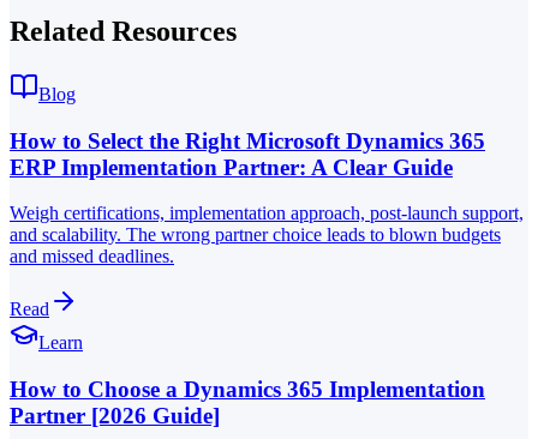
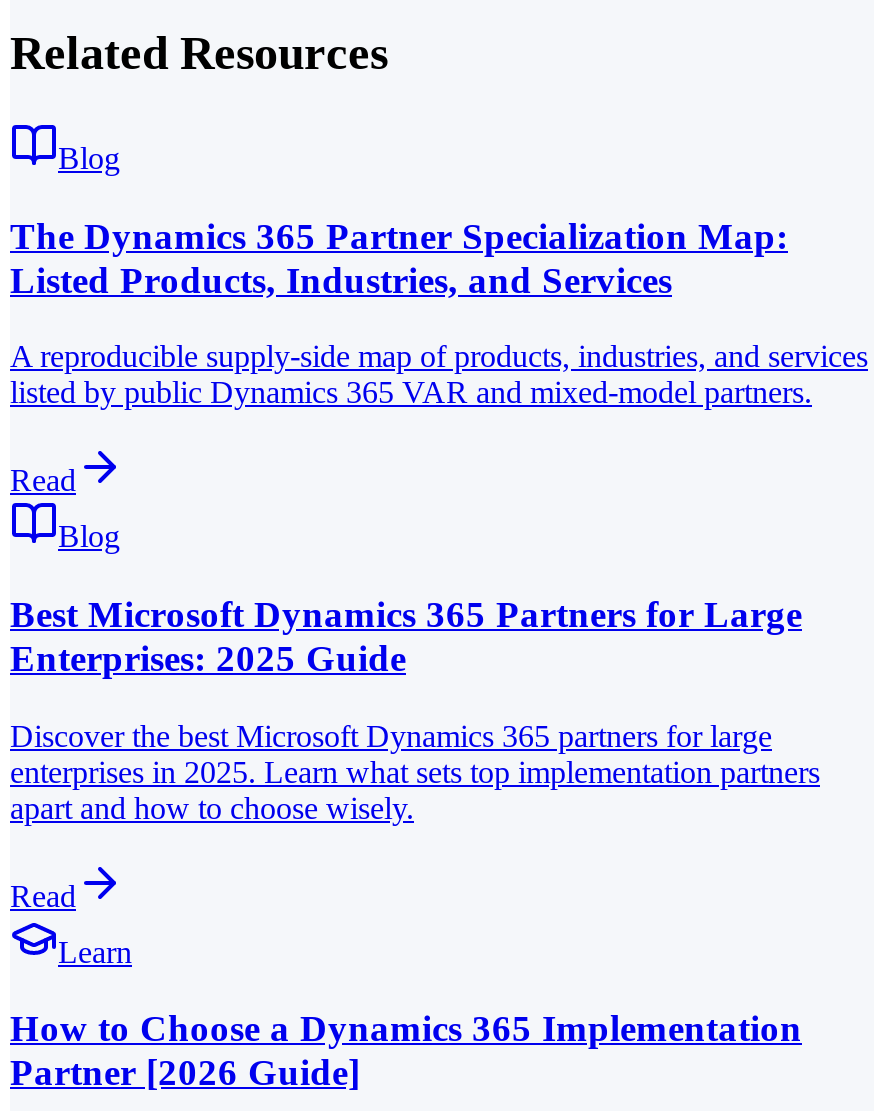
[10,128,524,267] How to Select the Right Microsoft Dynamics 365 | ERP Implementation Partner: A Clear Guide | Weigh certifications, implementation approach, post-launch support, | and scalability. The wrong partner choice leads to blown budgets | and missed deadlines. -> [10,214,868,825] The Dynamics 365 Partner Specialization Map: | Listed Products, Industries, and Services | A reproducible supply-side map of products, industries, and services | listed by public Dynamics 365 VAR and mixed-model partners. | Read | Blog | Best Microsoft Dynamics 365 Partners for Large | Enterprises: 2025 Guide | Discover the best Microsoft Dynamics 365 partners for large | enterprises in 2025. Learn what sets top implementation partners | apart and how to choose wisely.

